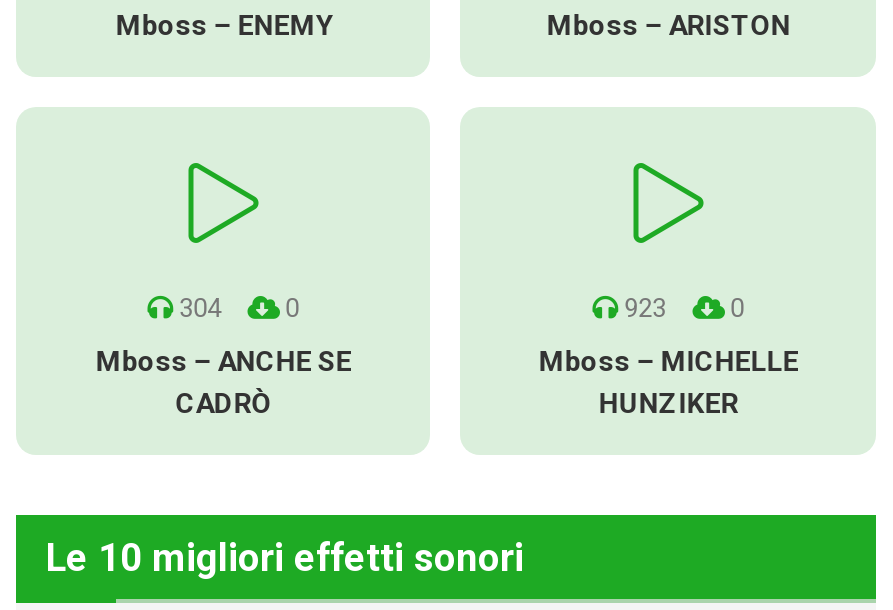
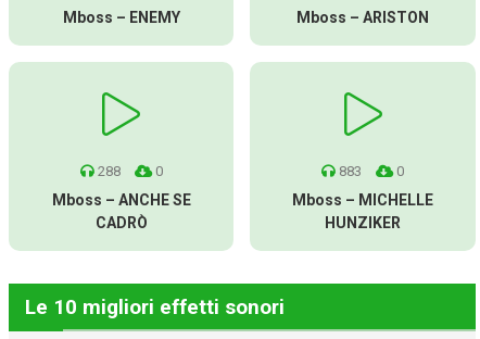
[173,293,299,323] 304 0 -> [94,163,163,179] 288 0
[618,293,744,323] 923 0 -> [336,163,404,179] 883 0

